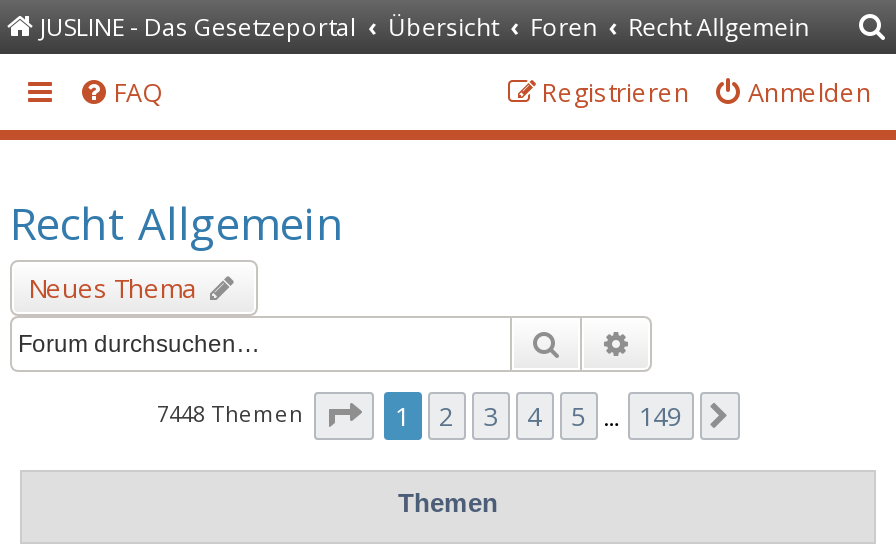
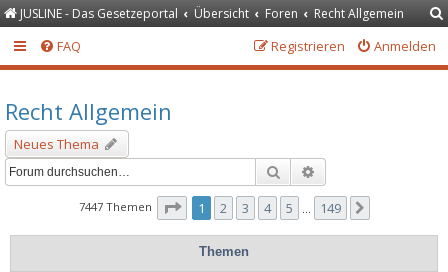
[157,399,309,429] 7448 Themen -> [78,199,154,214] 7447 Themen

